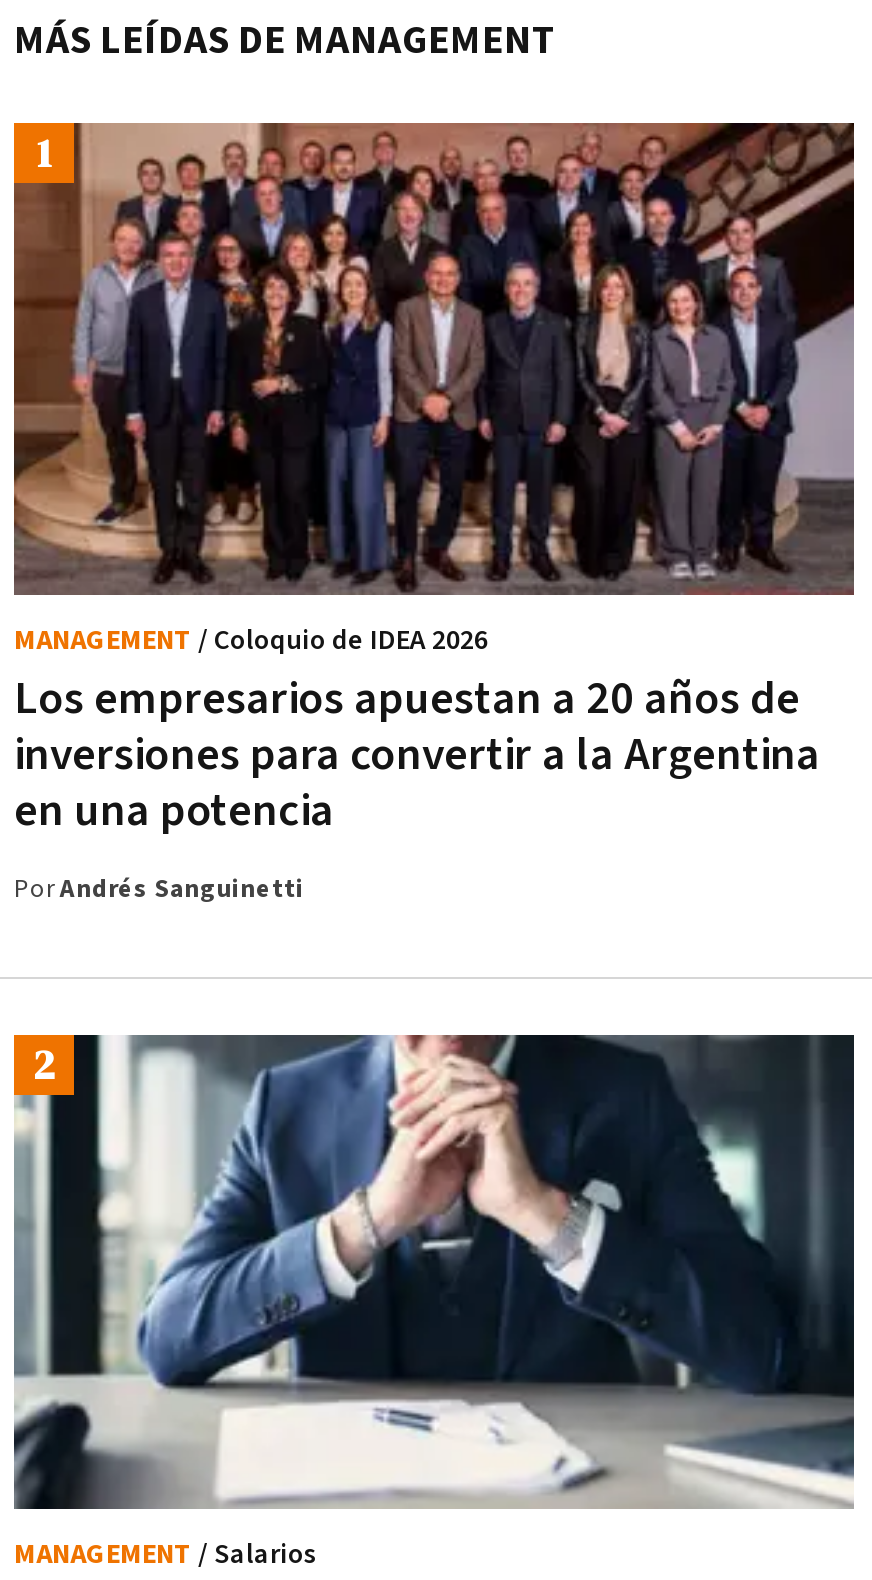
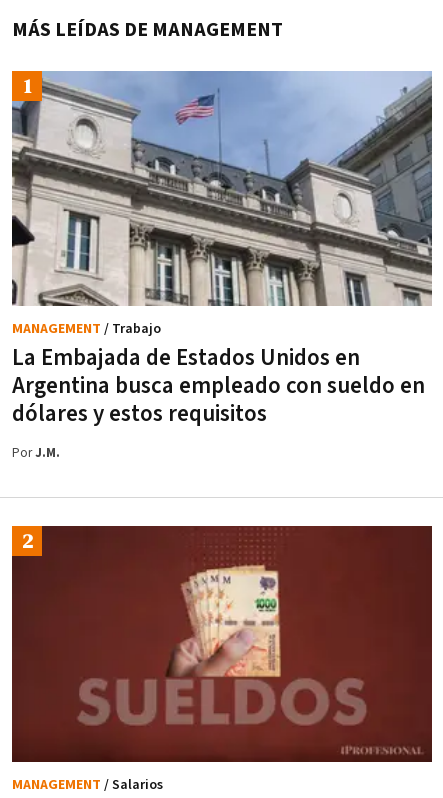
[12,121,856,660] [image] | MANAGEMENT / Coloquio de IDEA 2026 -> [11,70,433,338] [image] | MANAGEMENT / Trabajo
[14,670,820,842] Los empresarios apuestan a 20 años de | inversiones para convertir a la Argentina | en una potencia -> [12,343,425,429] La Embajada de Estados Unidos en | Argentina busca empleado con sueldo en | dólares y estos requisitos
[14,874,304,908] PorAndrés Sanguinetti -> [12,445,60,462] PorJ.M.
[12,1033,856,1511] [image] -> [11,525,433,763] [image]

